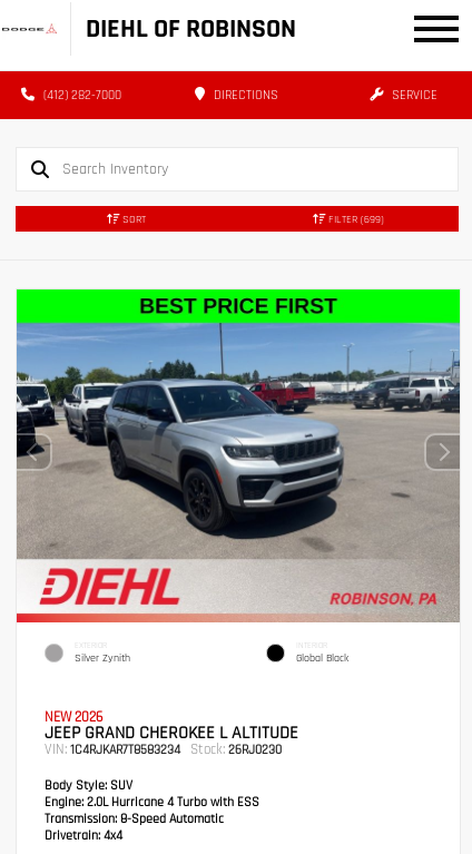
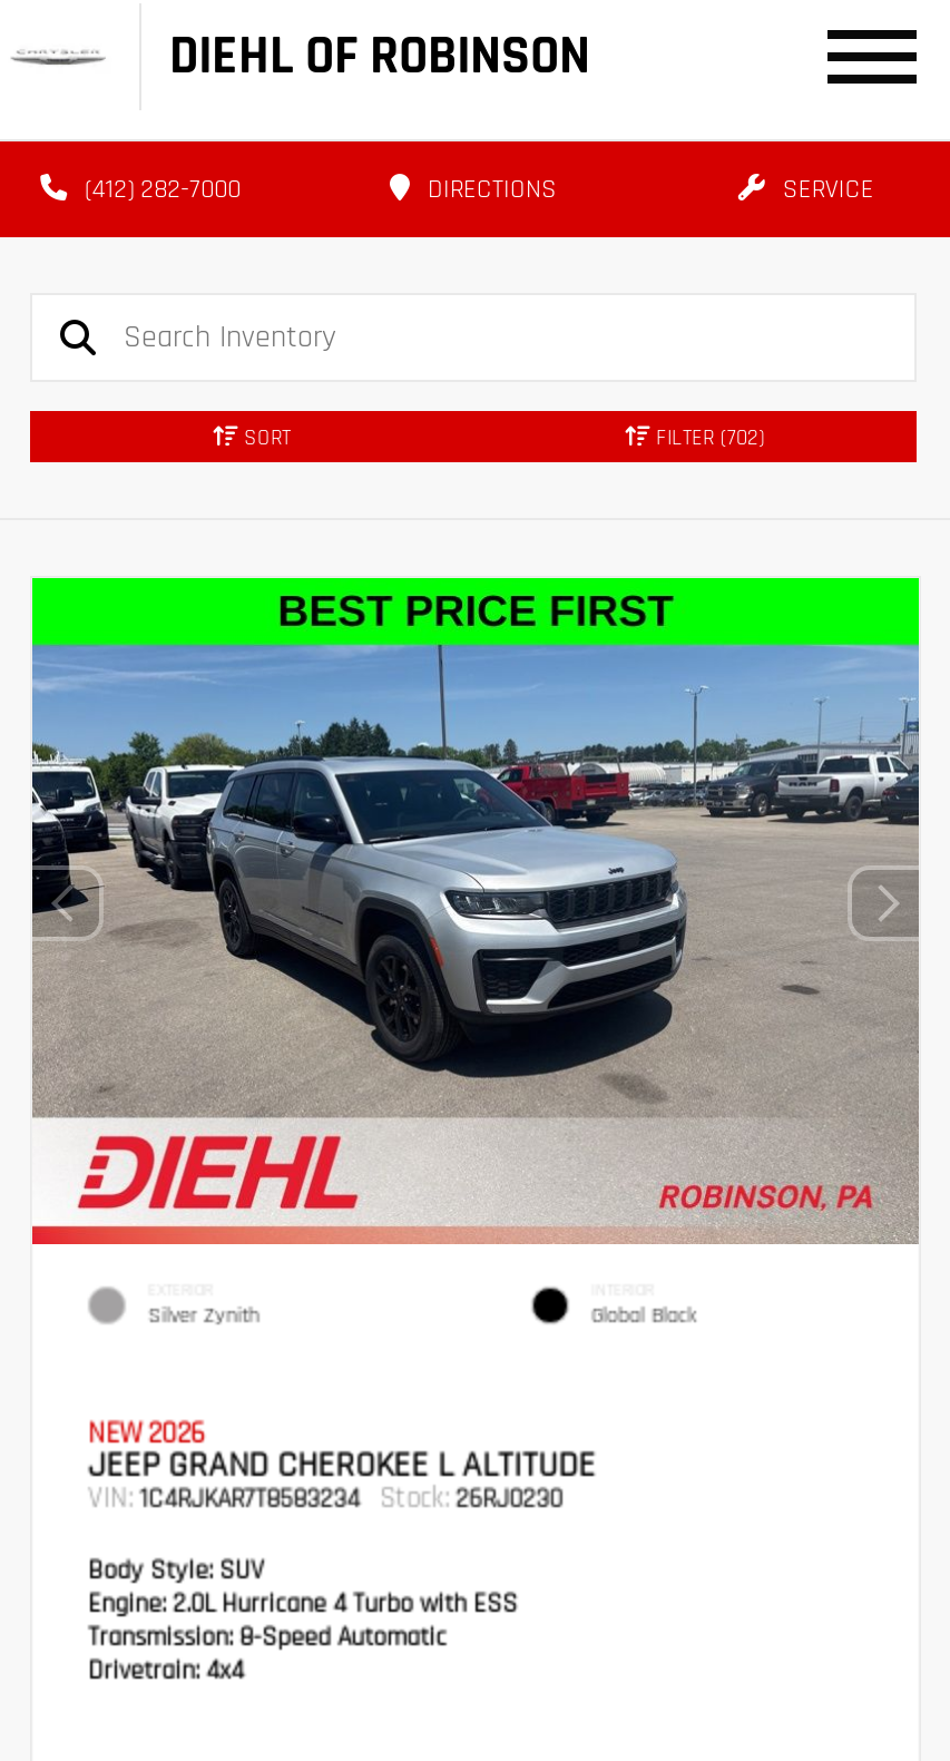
[324,212,383,226] FILTER (699) -> [649,424,765,451] FILTER (702)

